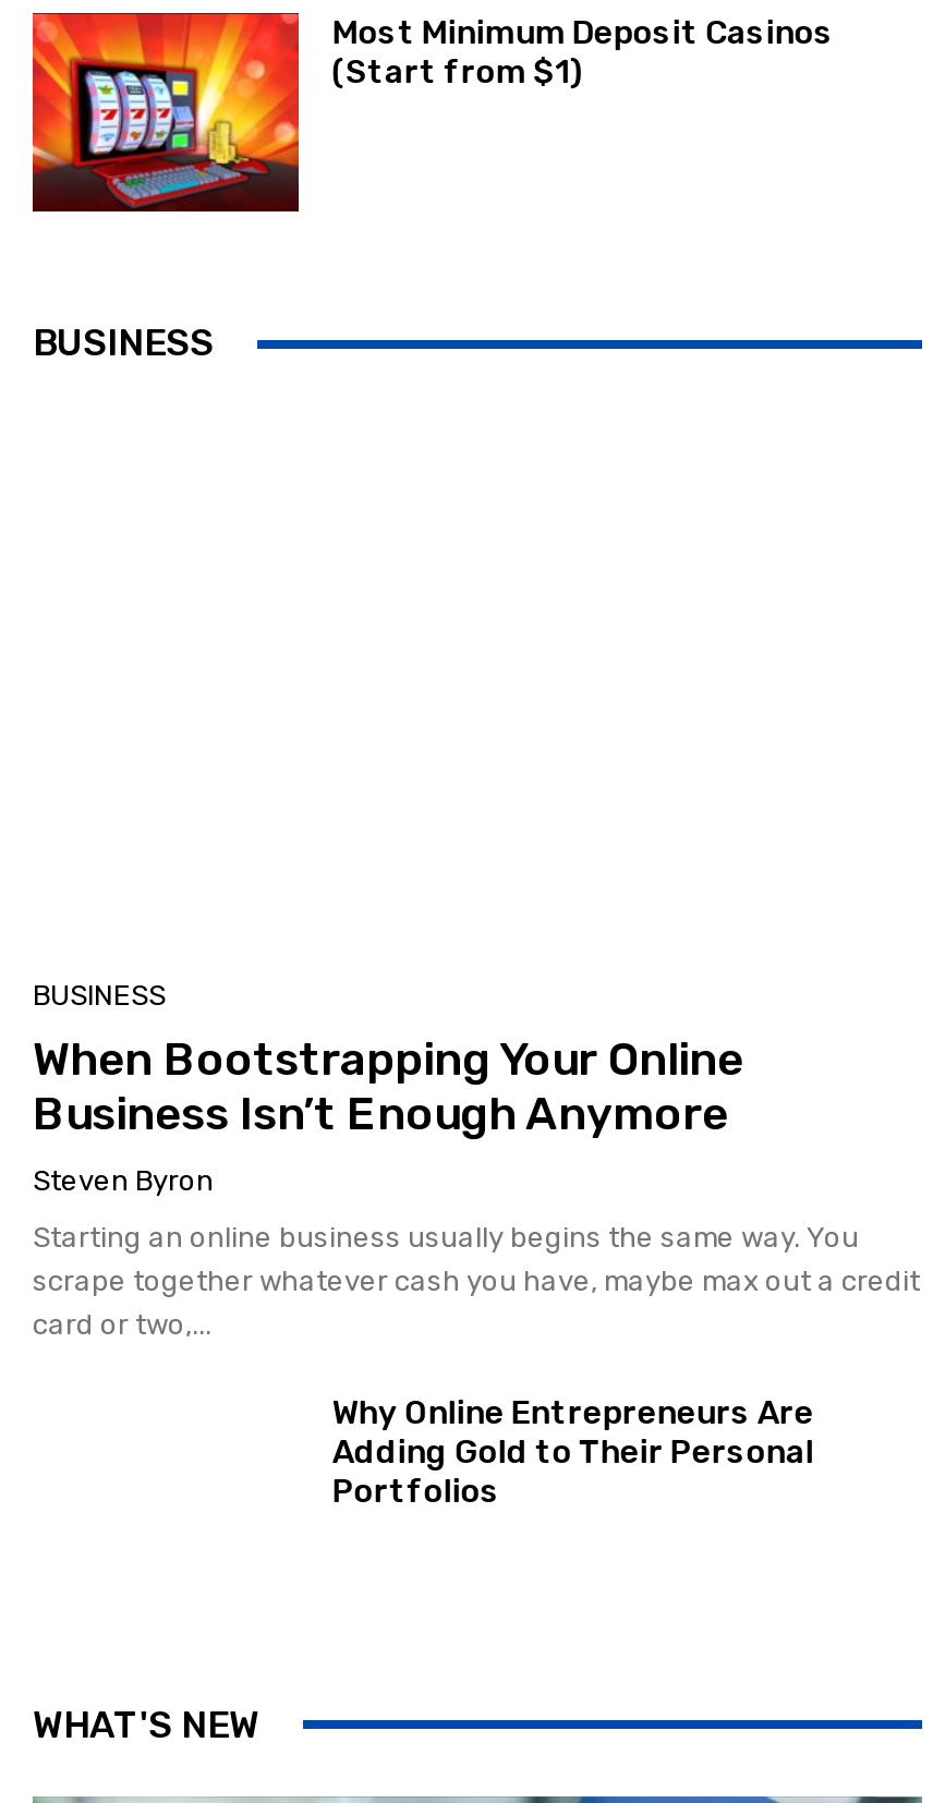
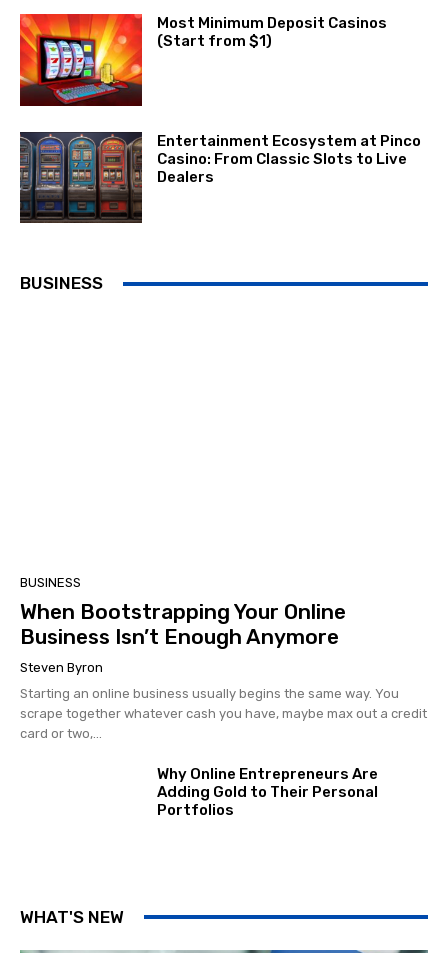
none -> [19,131,421,223] [image] | Entertainment Ecosystem at Pinco | Casino: From Classic Slots to Live | Dealers

